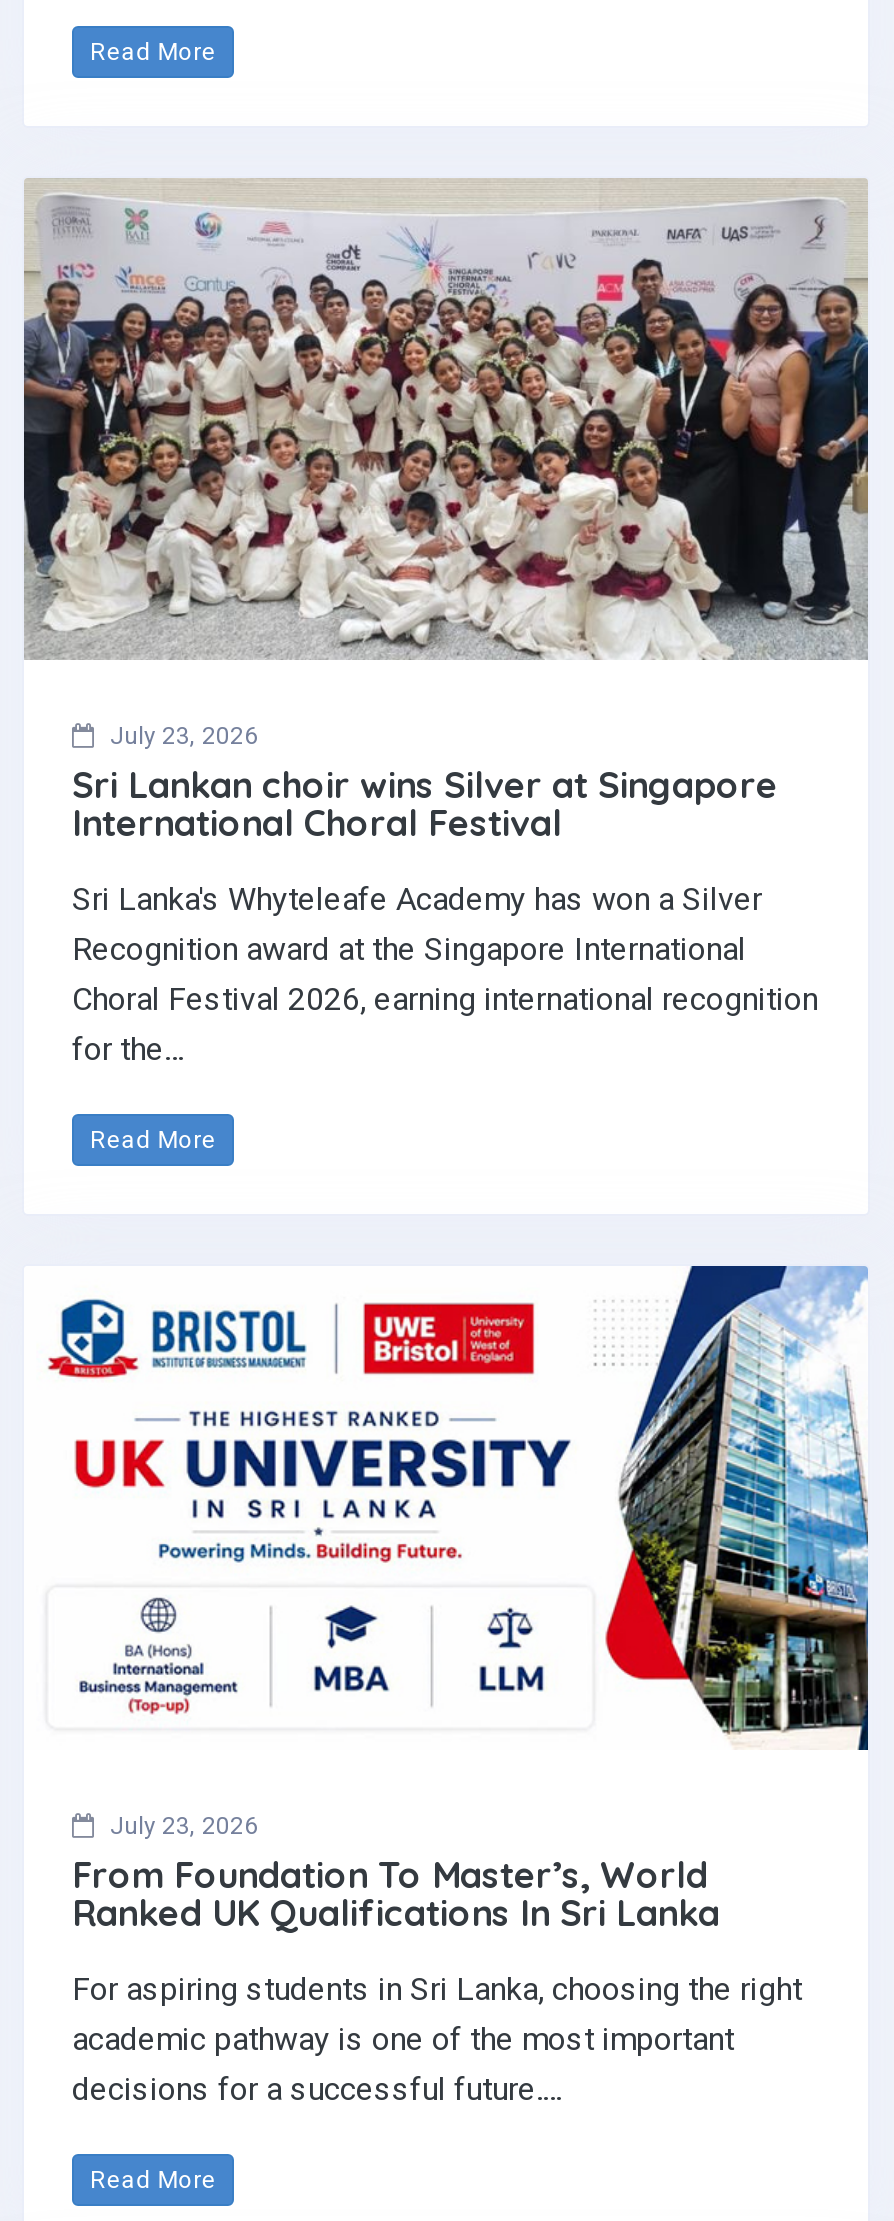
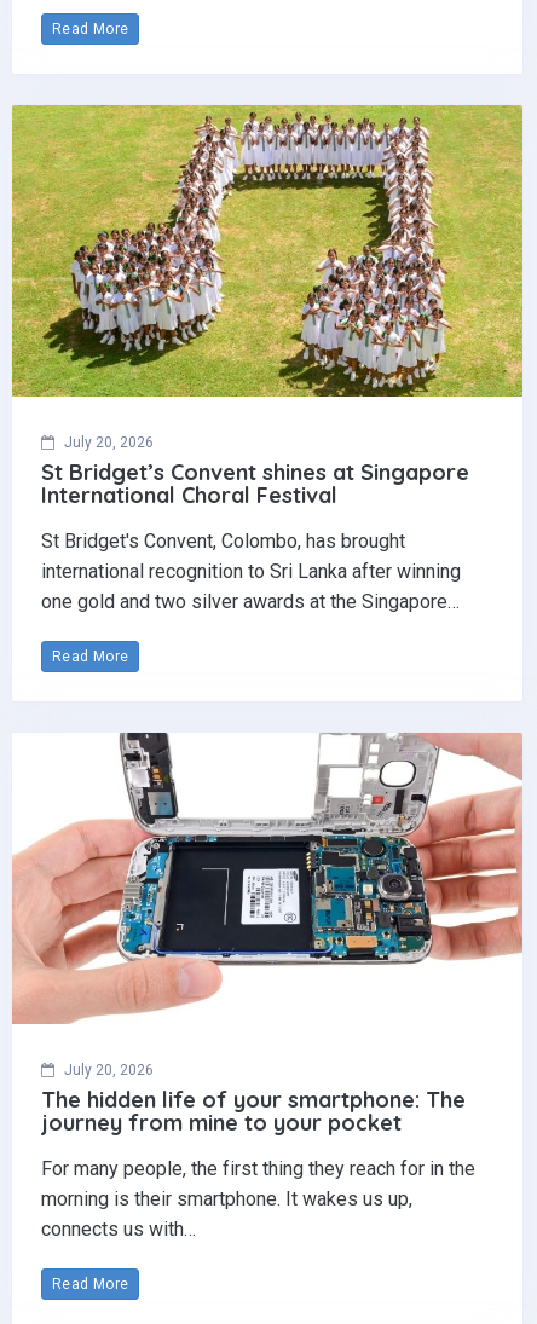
[22,180,870,808] [image] | July 23, 2026 | Sri Lankan choir wins Silver at Singapore -> [11,105,524,486] [image] | July 20, 2026 | St Bridget’s Convent shines at Singapore
[72,880,818,1068] Sri Lanka's Whyteleafe Academy has won a Silver | Recognition award at the Singapore International | Choral Festival 2026, earning international recognition | for the… -> [41,530,461,613] St Bridget's Convent, Colombo, has brought | international recognition to Sri Lanka after winning | one gold and two silver awards at the Singapore…
[24,1264,870,1936] [image] | July 23, 2026 | From Foundation To Master’s, World | Ranked UK Qualifications In Sri Lanka -> [11,732,524,1137] [image] | July 20, 2026 | The hidden life of your smartphone: The | journey from mine to your pocket
[72,1970,802,2108] For aspiring students in Sri Lanka, choosing the right | academic pathway is one of the most important | decisions for a successful future.… -> [41,1158,475,1241] For many people, the first thing they reach for in the | morning is their smartphone. It wakes us up, | connects us with…

